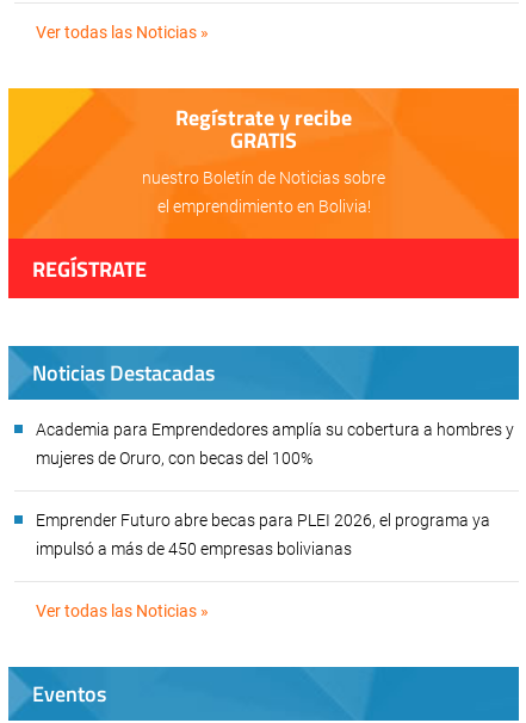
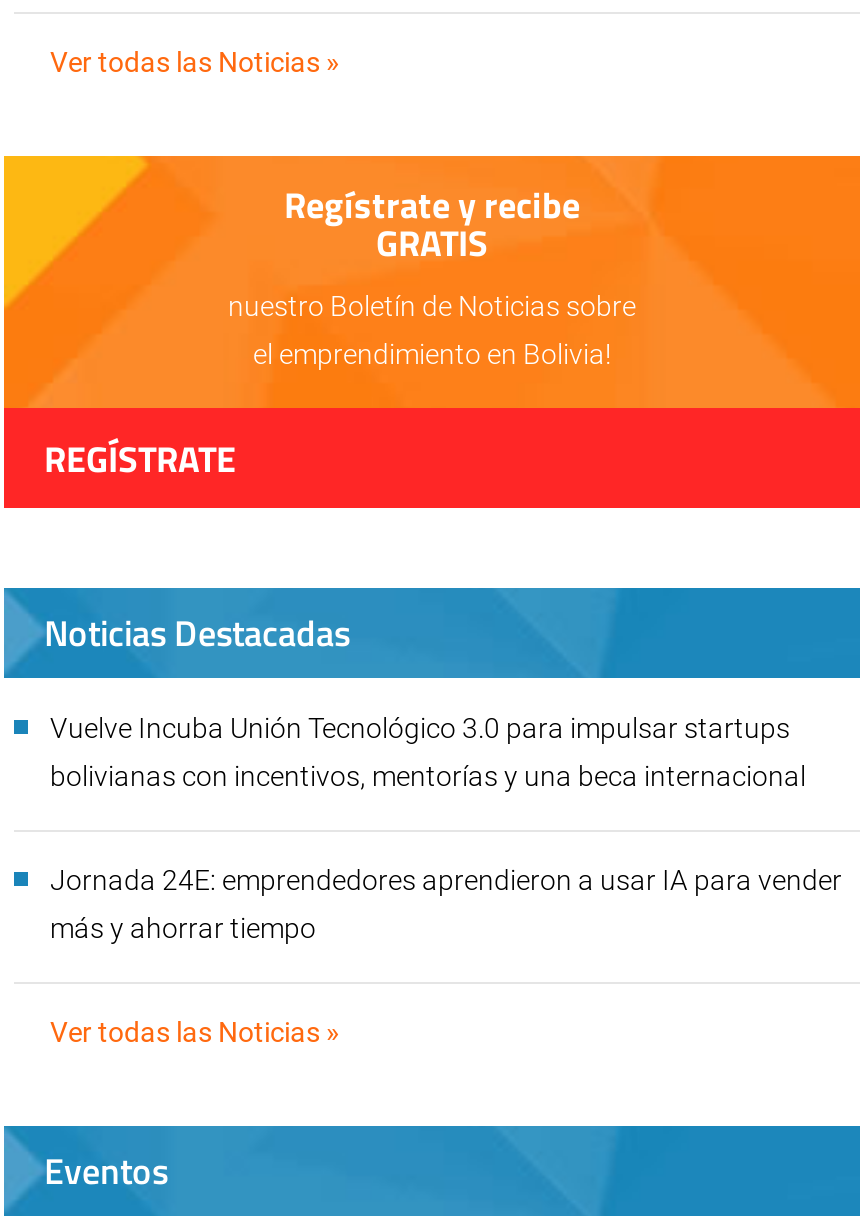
[36,420,514,439] Academia para Emprendedores amplía su cobertura a hombres y -> [50,712,790,744] Vuelve Incuba Unión Tecnológico 3.0 para impulsar startups
[36,449,312,468] mujeres de Oruro, con becas del 100% -> [50,760,812,792] bolivianas con incentivos, mentorías y una beca internacional
[36,511,490,530] Emprender Futuro abre becas para PLEI 2026, el programa ya -> [50,864,842,896] Jornada 24E: emprendedores aprendieron a usar IA para vender
[36,539,352,558] impulsó a más de 450 empresas bolivianas -> [50,912,316,944] más y ahorrar tiempo

